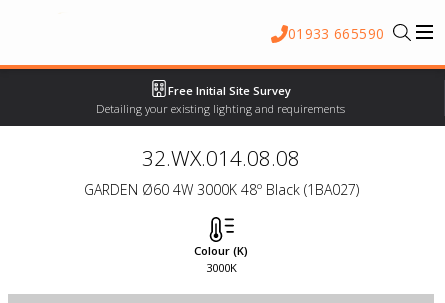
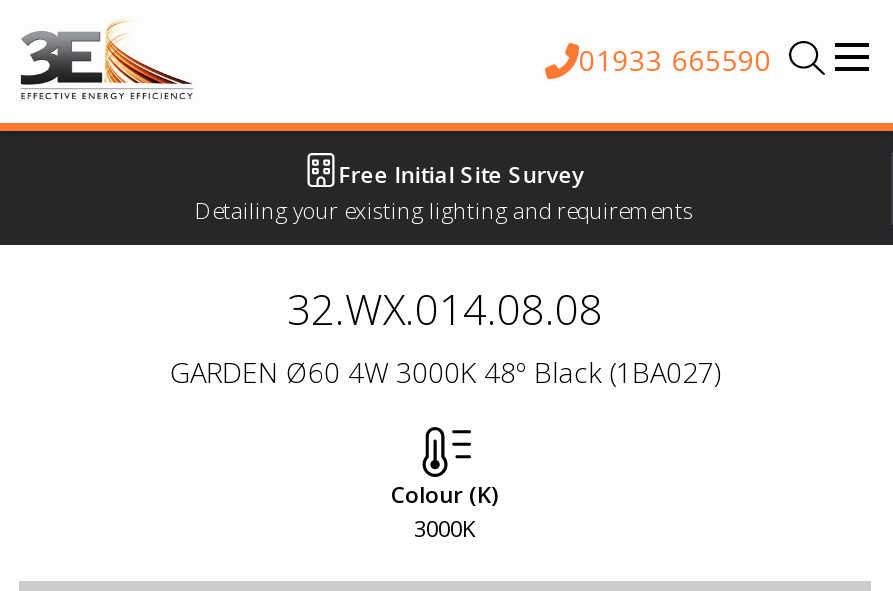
none -> [19,21,193,101] [image]

